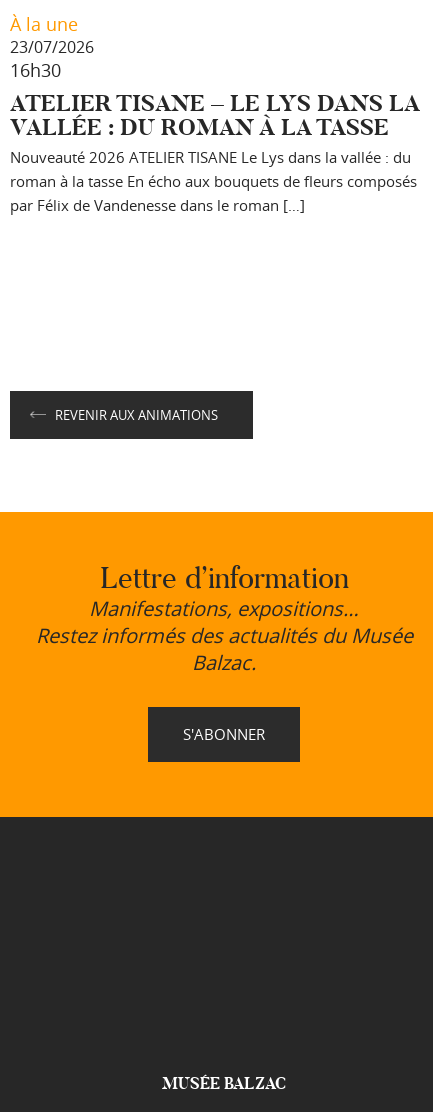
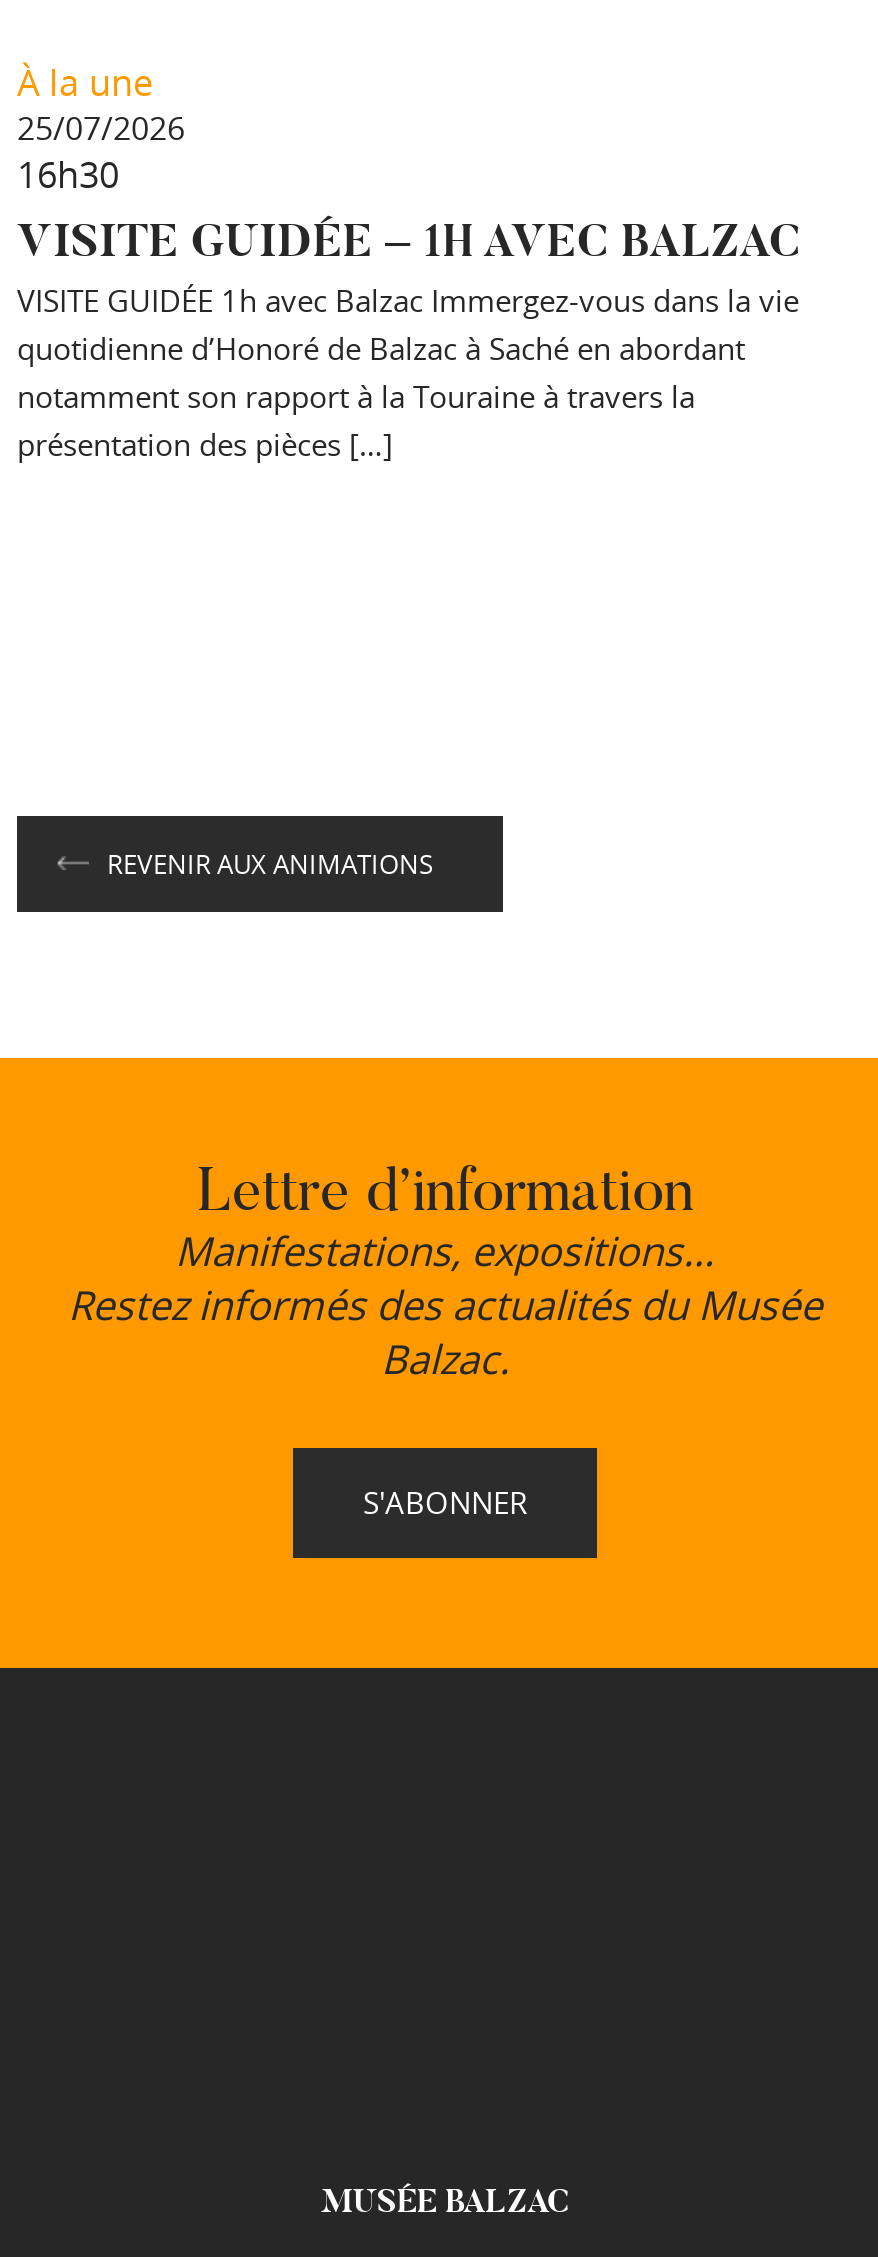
[10,36,94,58] 23/07/2026 -> [17,106,185,150] 25/07/2026
[10,89,420,215] ATELIER TISANE – LE LYS DANS LA | VALLÉE : DU ROMAN À LA TASSE | Nouveauté 2026 ATELIER TISANE Le Lys dans la vallée : du | roman à la tasse En écho aux bouquets de fleurs composés | par Félix de Vandenesse dans le roman […] -> [17,212,801,464] VISITE GUIDÉE – 1H AVEC BALZAC | VISITE GUIDÉE 1h avec Balzac Immergez-vous dans la vie | quotidienne d’Honoré de Balzac à Saché en abordant | notamment son rapport à la Touraine à travers la | présentation des pièces […]

